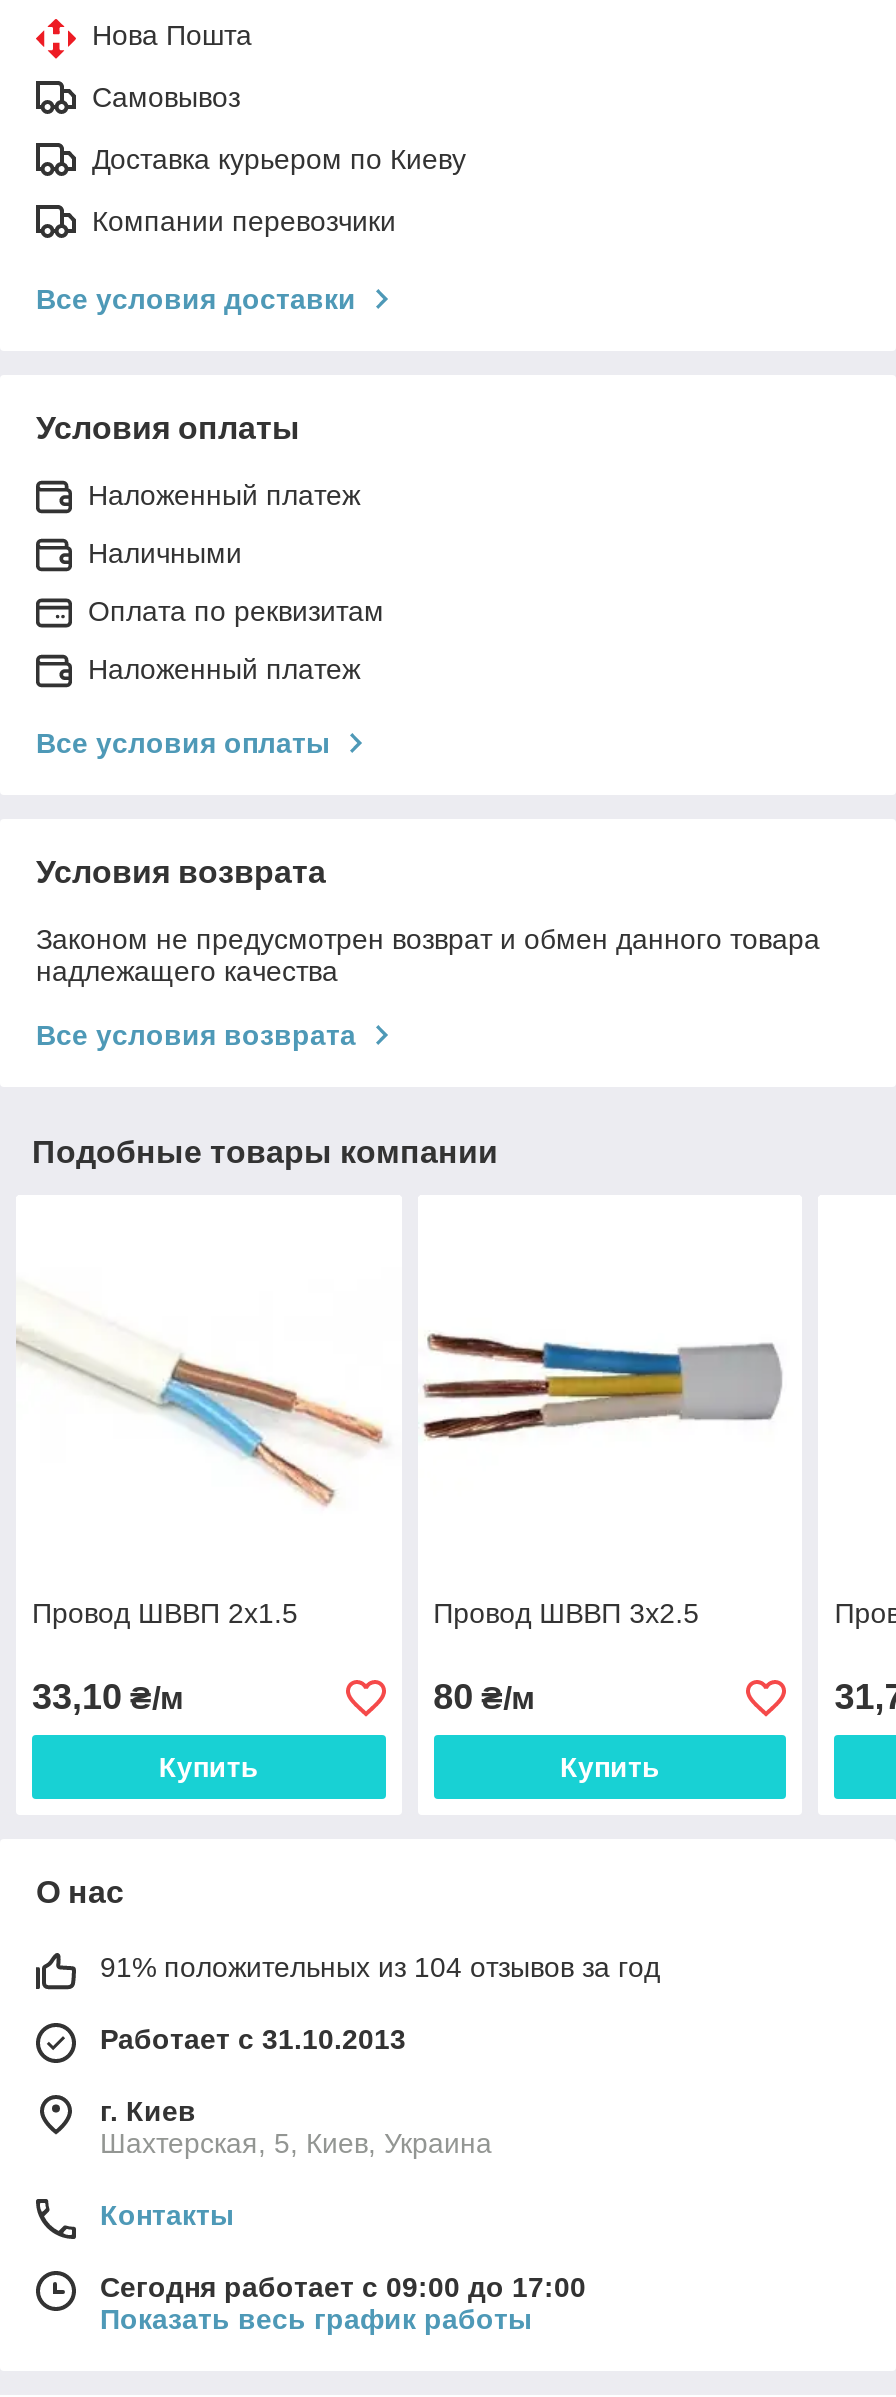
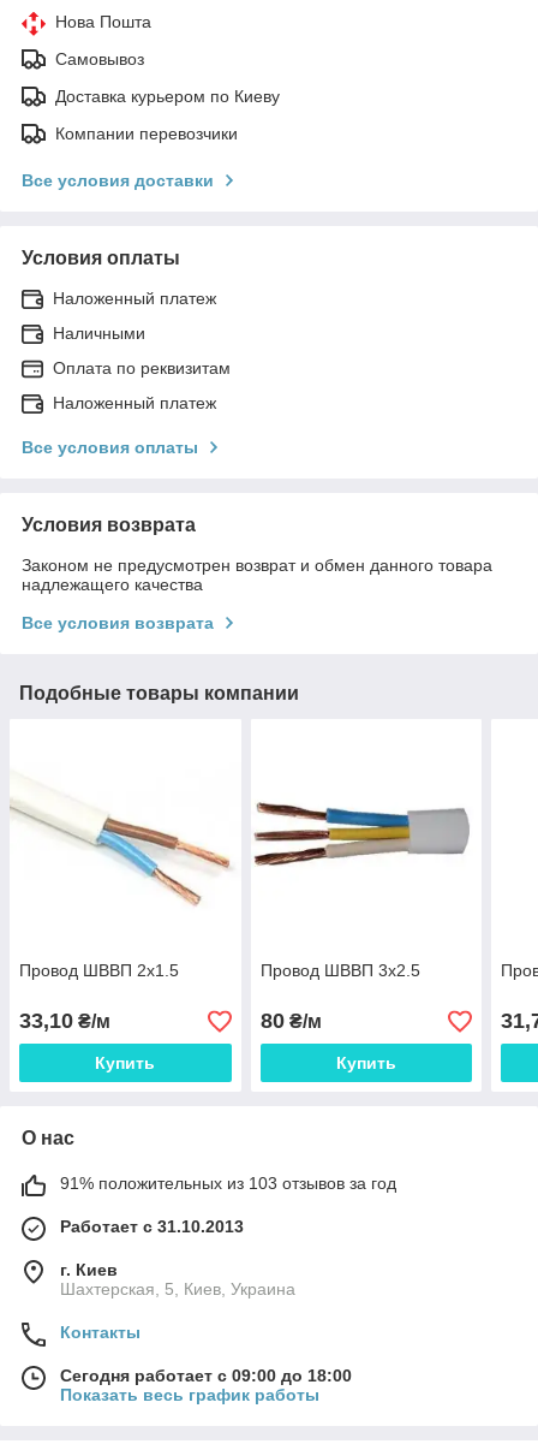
[100,1952,660,1984] 91% положительных из 104 отзывов за год -> [60,1174,396,1193] 91% положительных из 103 отзывов за год
[100,2272,586,2304] Сегодня работает с 09:00 до 17:00 -> [60,1366,352,1386] Сегодня работает с 09:00 до 18:00

